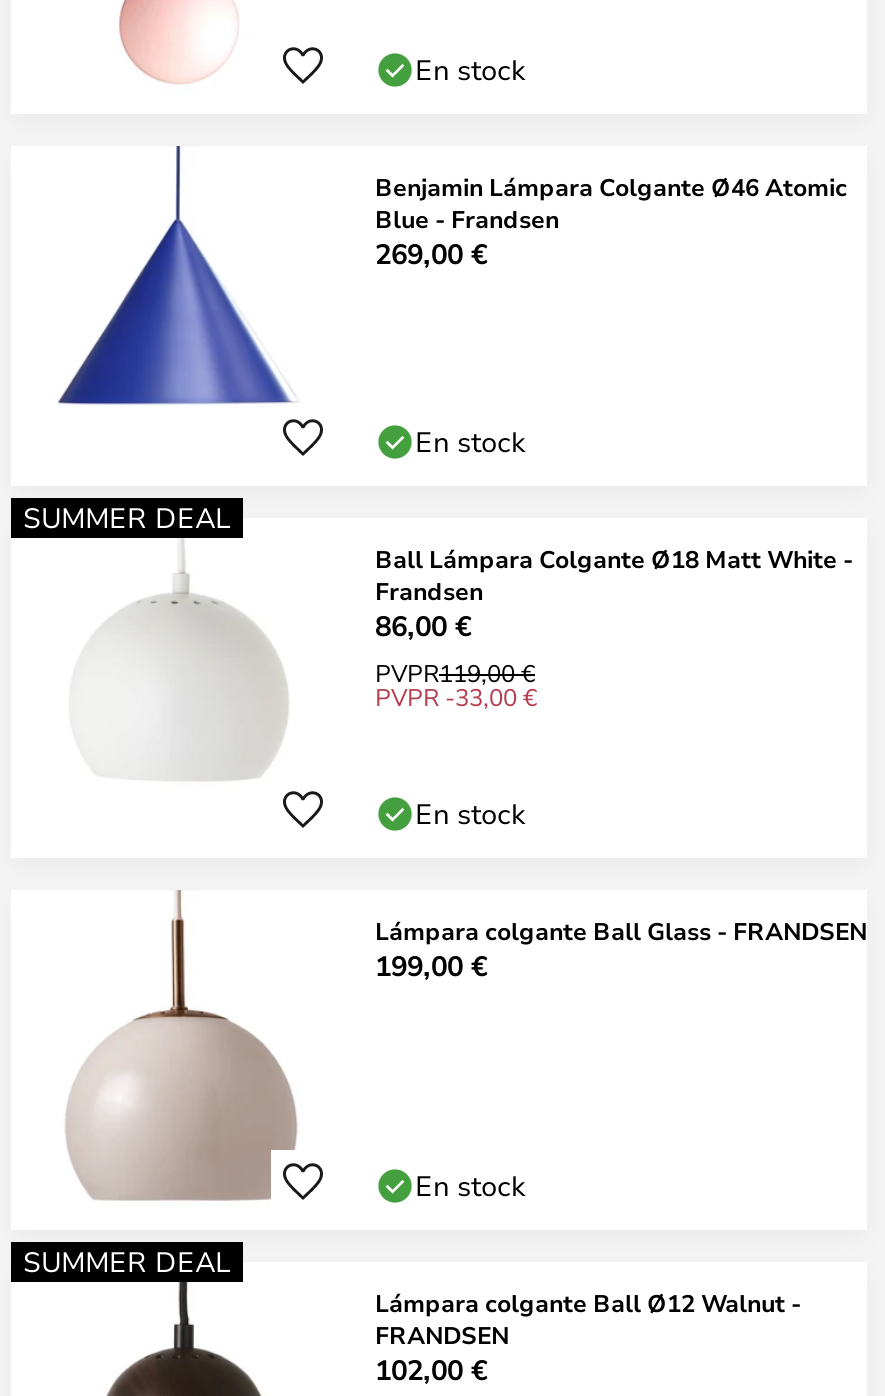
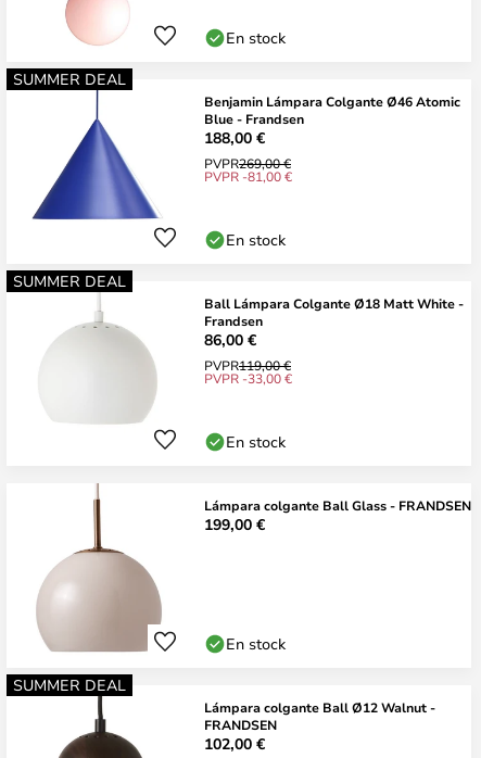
none -> [13,68,126,89] SUMMER DEAL
[375,234,487,272] 269,00 € -> [204,127,292,185] 188,00 € | PVPR269,00 € | PVPR -81,00 €

